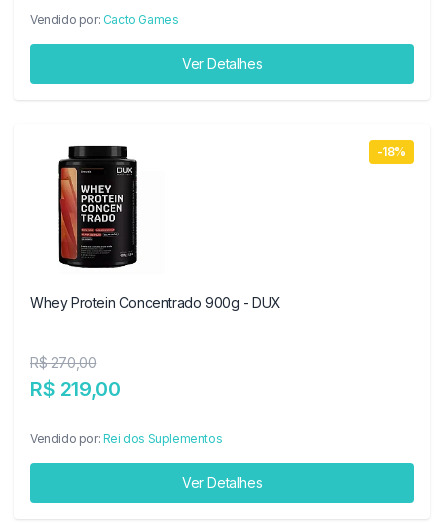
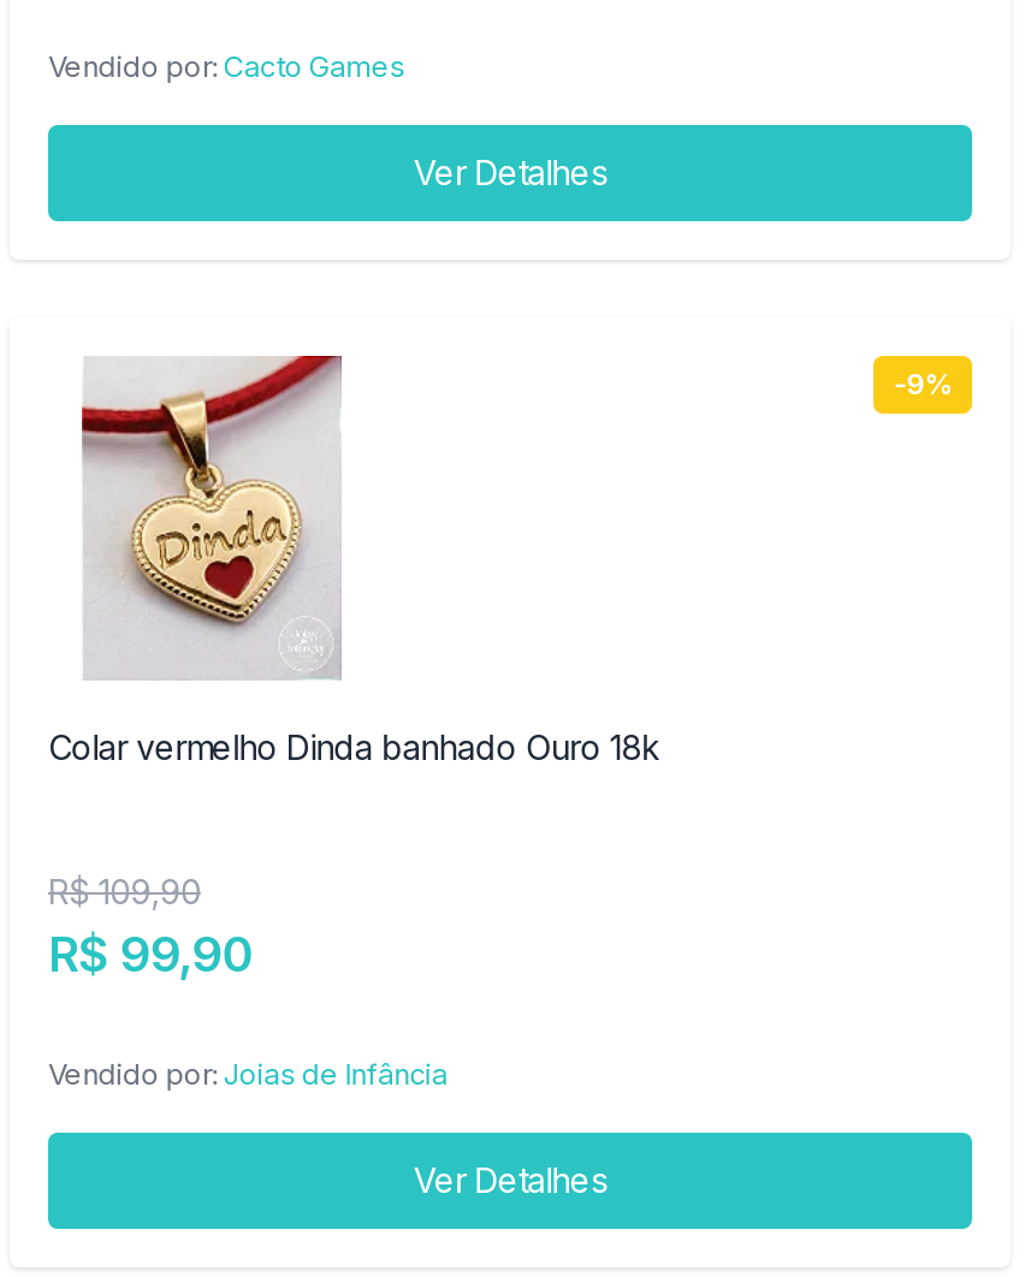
[30,140,281,311] [image] | Whey Protein Concentrado 900g - DUX -> [48,354,660,767] [image] | Colar vermelho Dinda banhado Ouro 18k
[377,144,406,159] -18% -> [893,366,953,402] -9%
[30,354,120,401] R$ 270,00 | R$ 219,00 -> [48,871,252,984] R$ 109,90 | R$ 99,90
[30,431,222,446] Vendido por: Rei dos Suplementos -> [48,1056,448,1092] Vendido por: Joias de Infância

